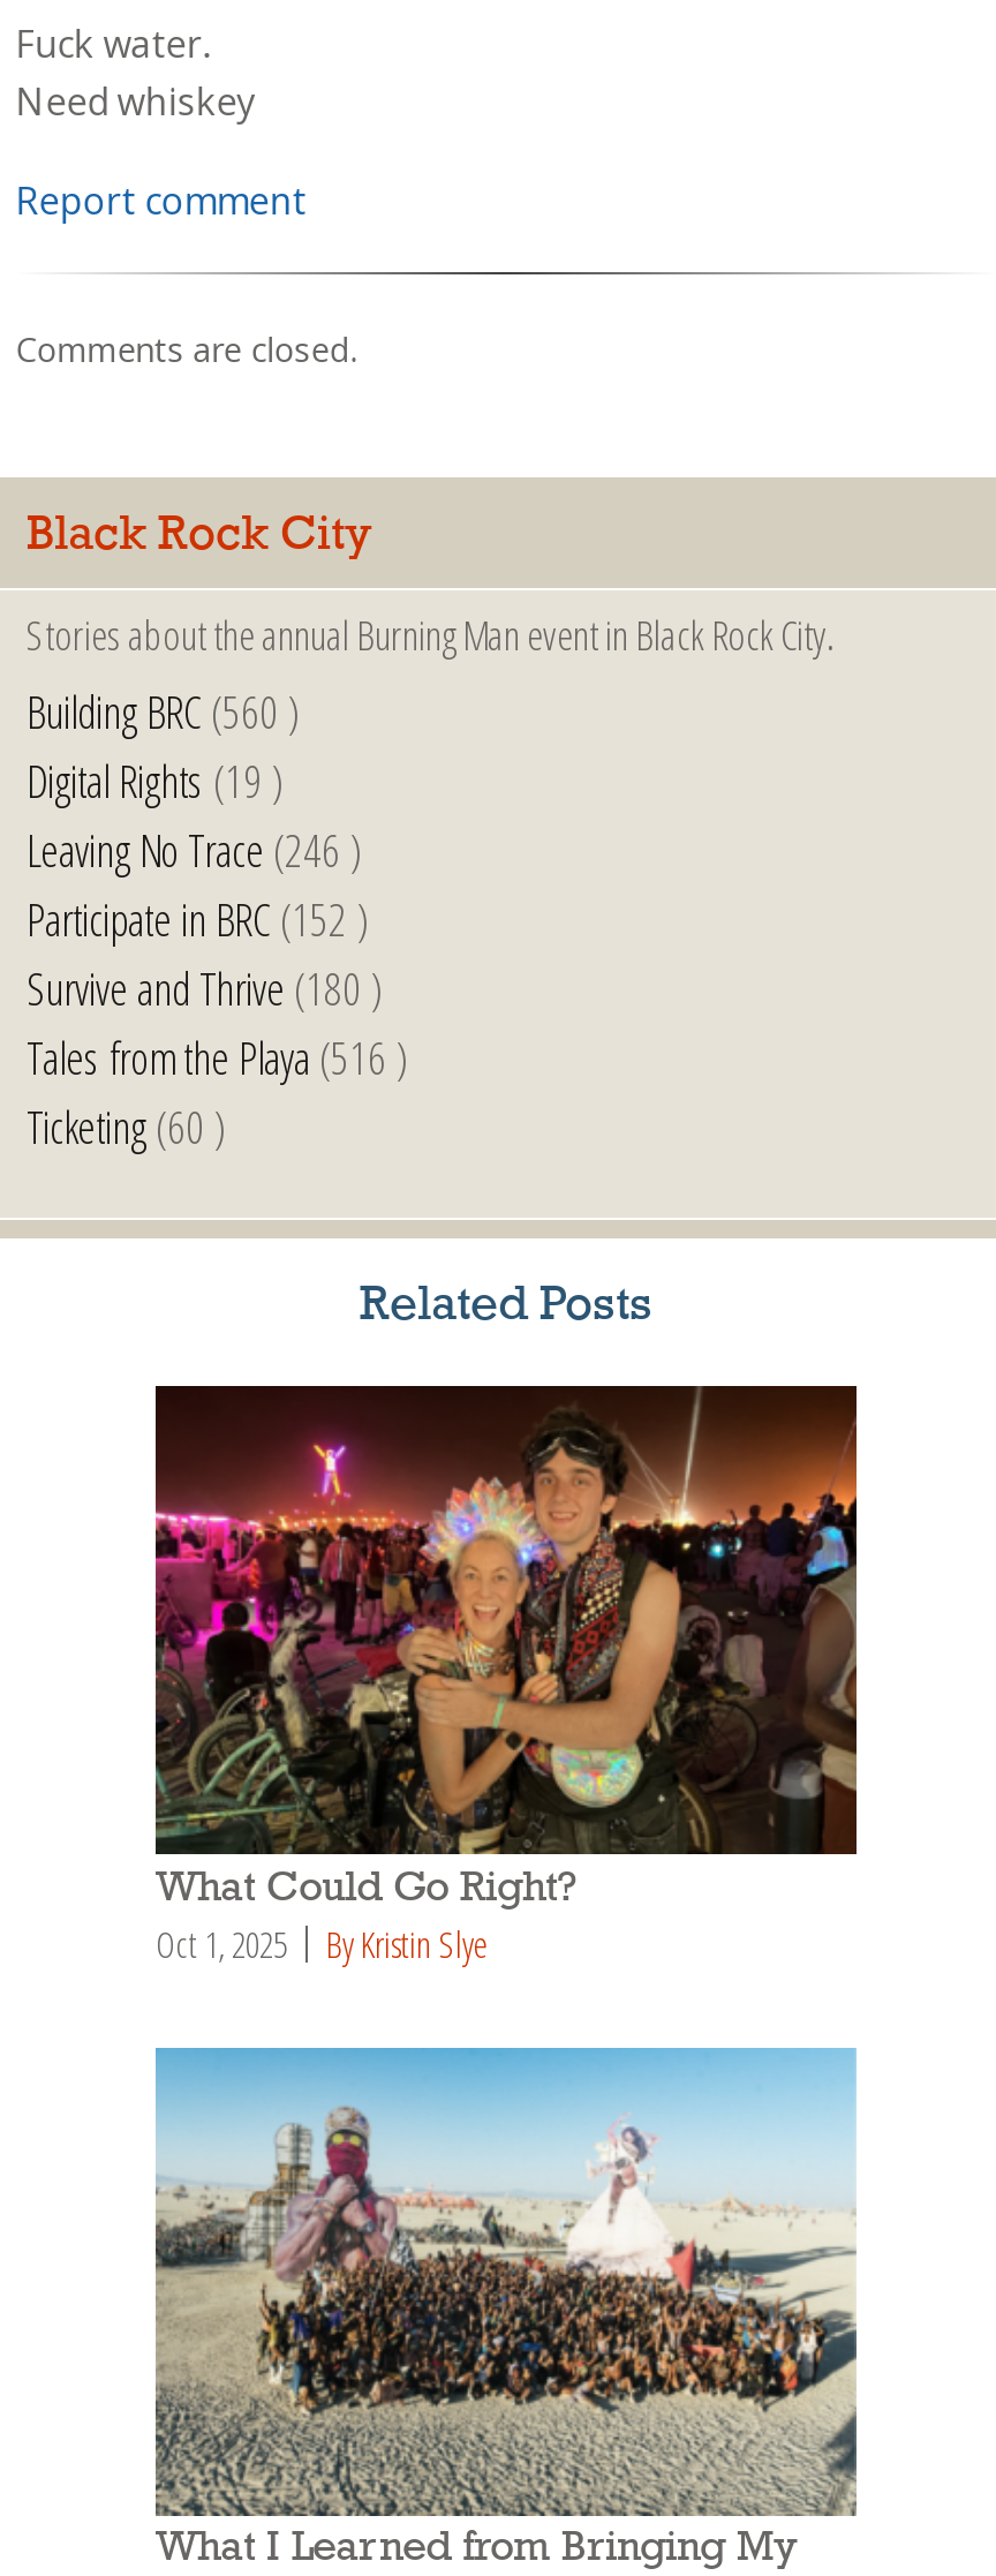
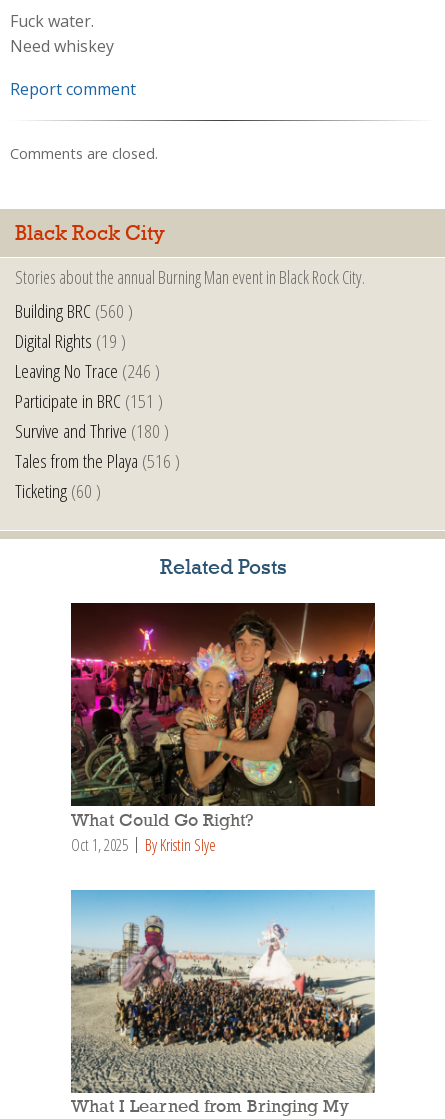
[27,889,368,951] Participate in BRC (152 ) -> [15,387,163,414] Participate in BRC (151 )

